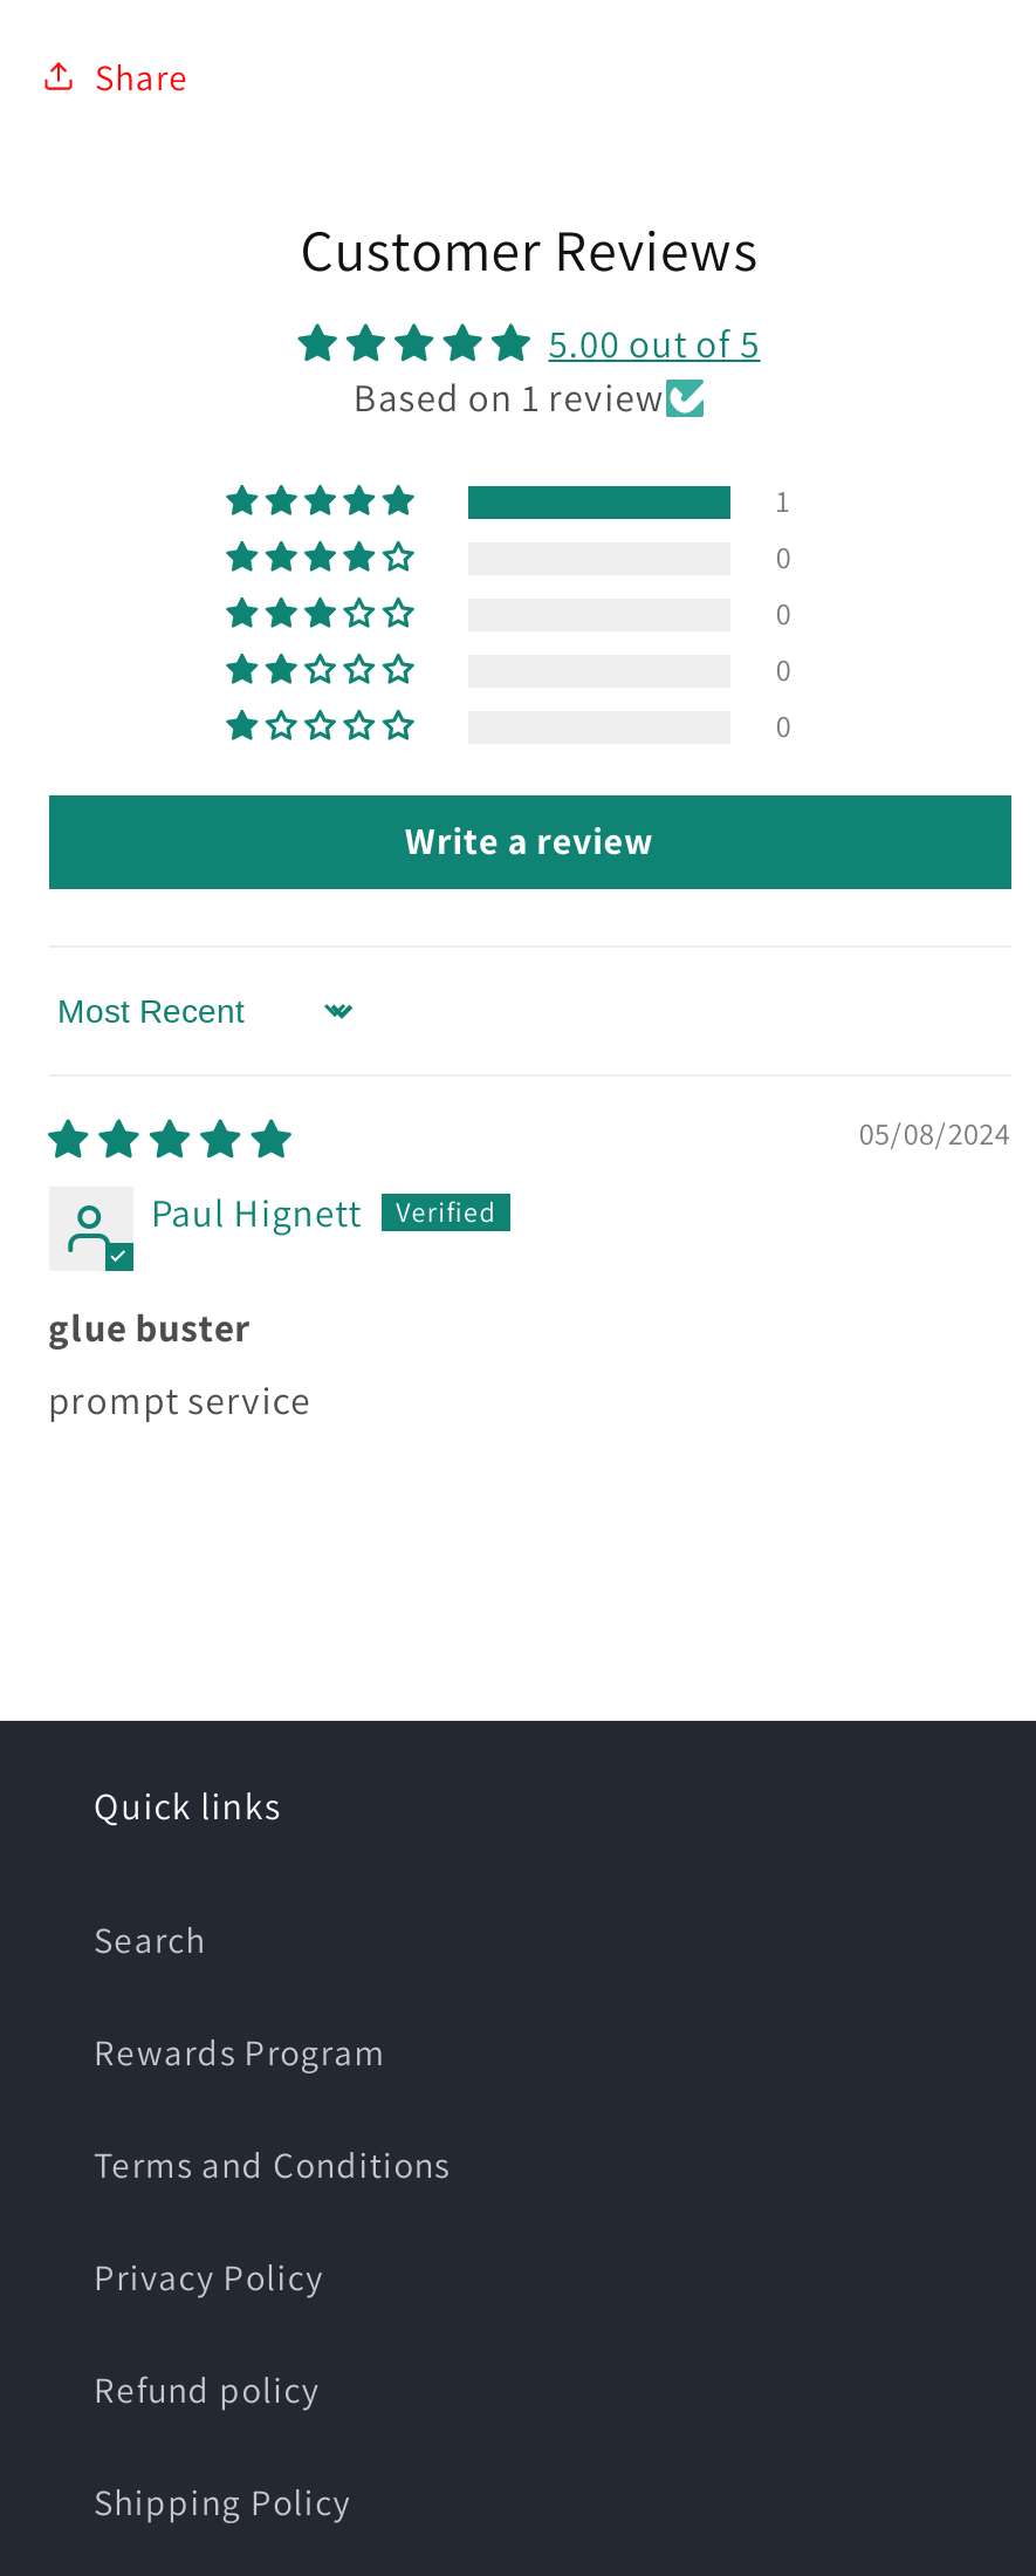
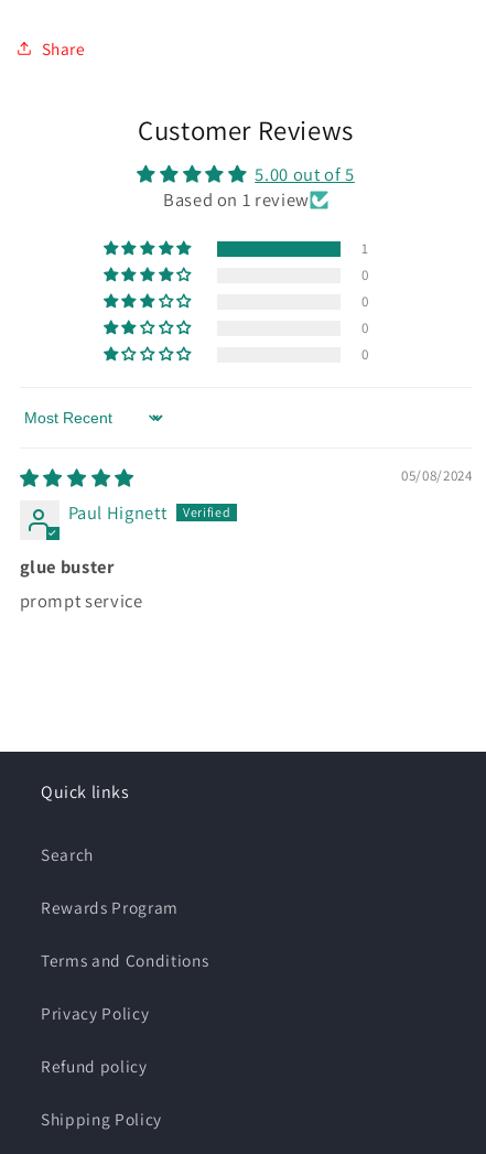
[405,815,653,865] Write a review -> none

